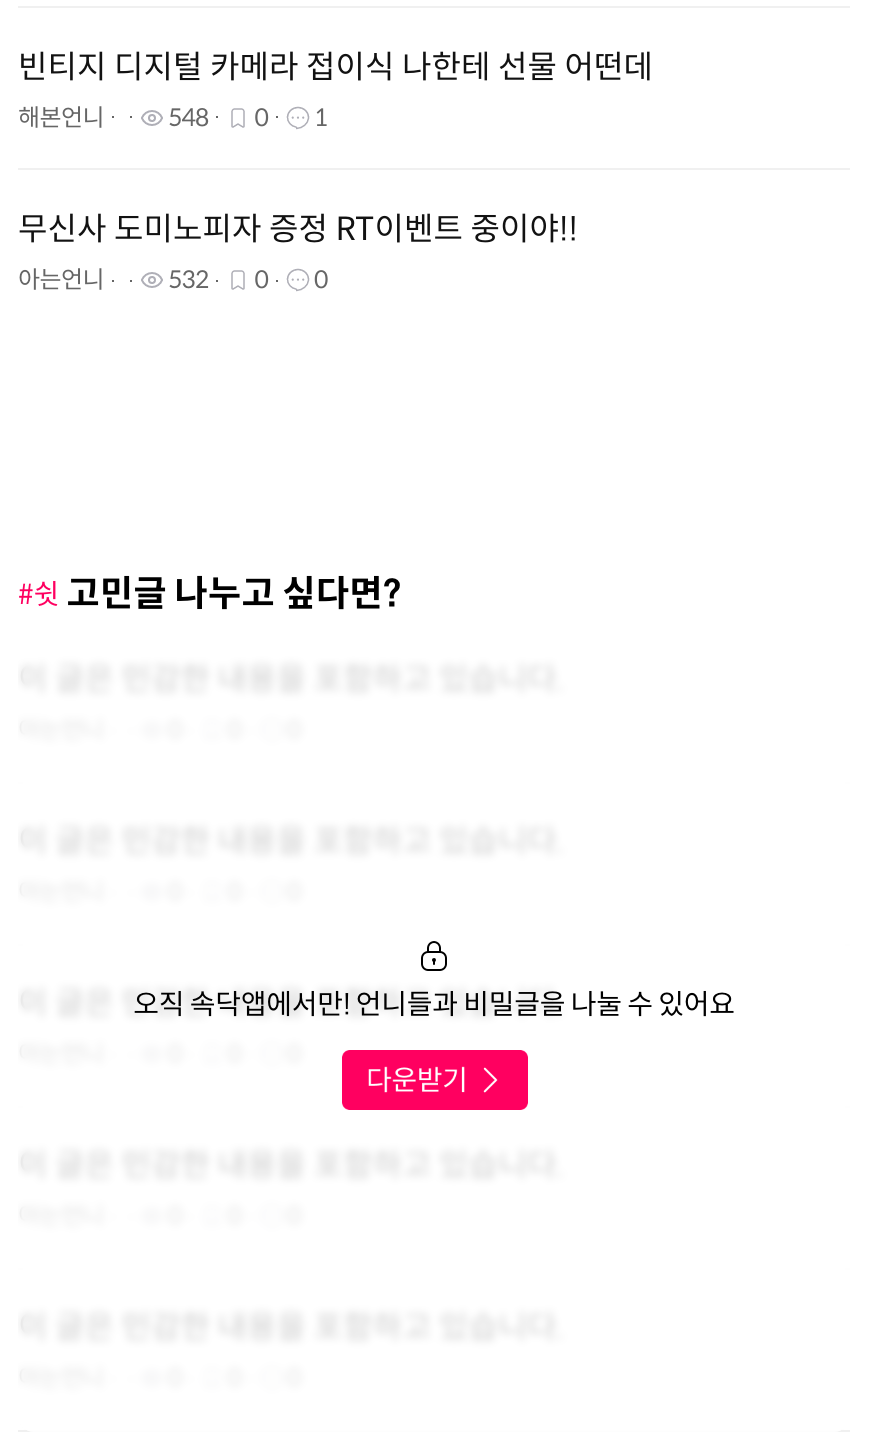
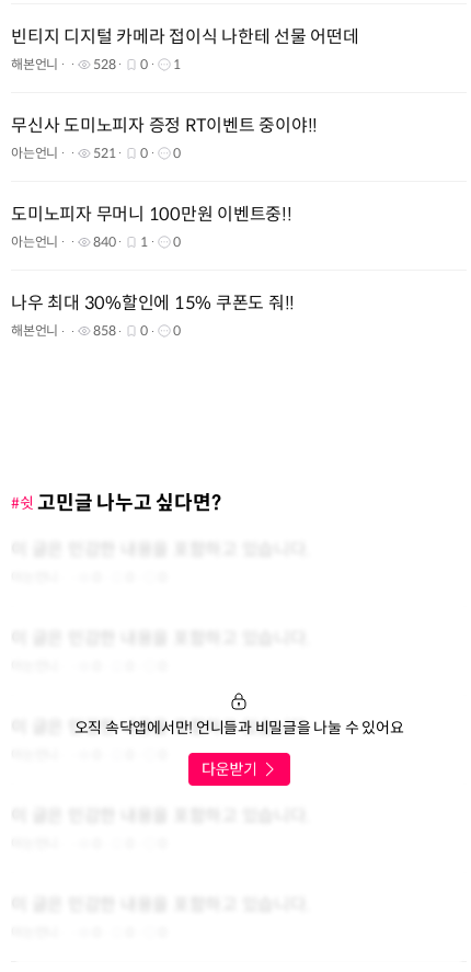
[168,102,328,132] 548 0 1 -> [93,56,181,72] 528 0 1
[168,265,208,295] 532 -> [11,145,295,339] 521 | 0 | 0 | 도미노피자 무머니 100만원 이벤트중!! | 아는언니 | 840 | 1 | 0 | 나우 최대 30%할인에 15% 쿠폰도 줘!! | 해본언니 | 858

